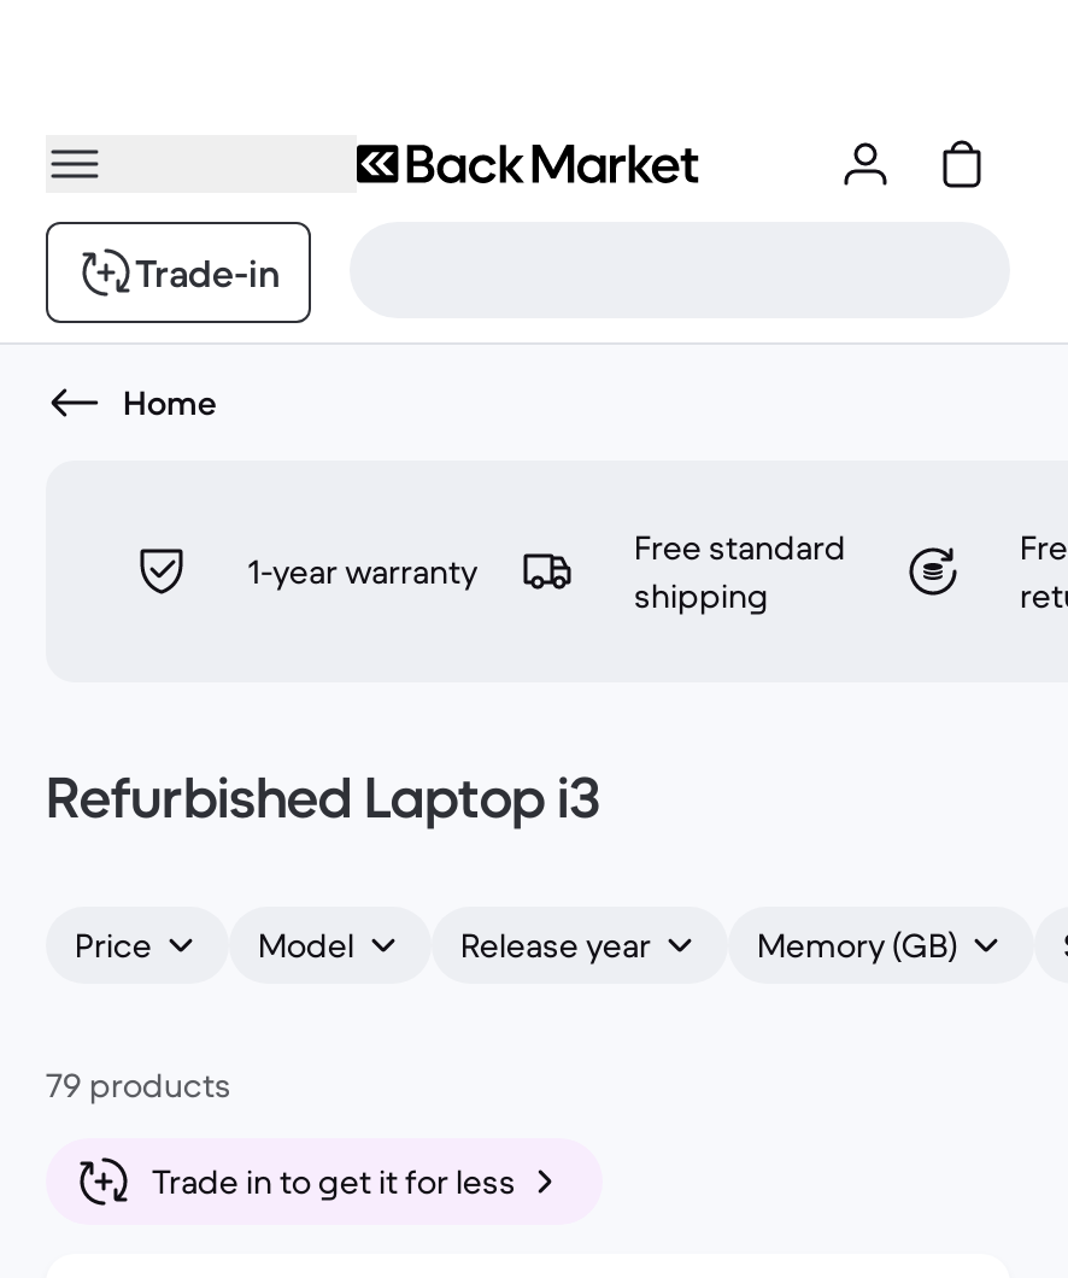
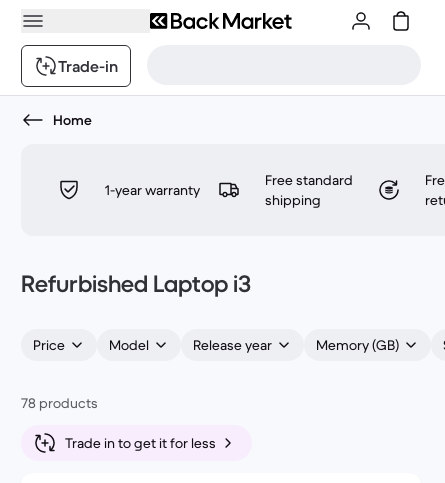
[46,1063,231,1107] 79 products -> [21,394,98,412] 78 products

